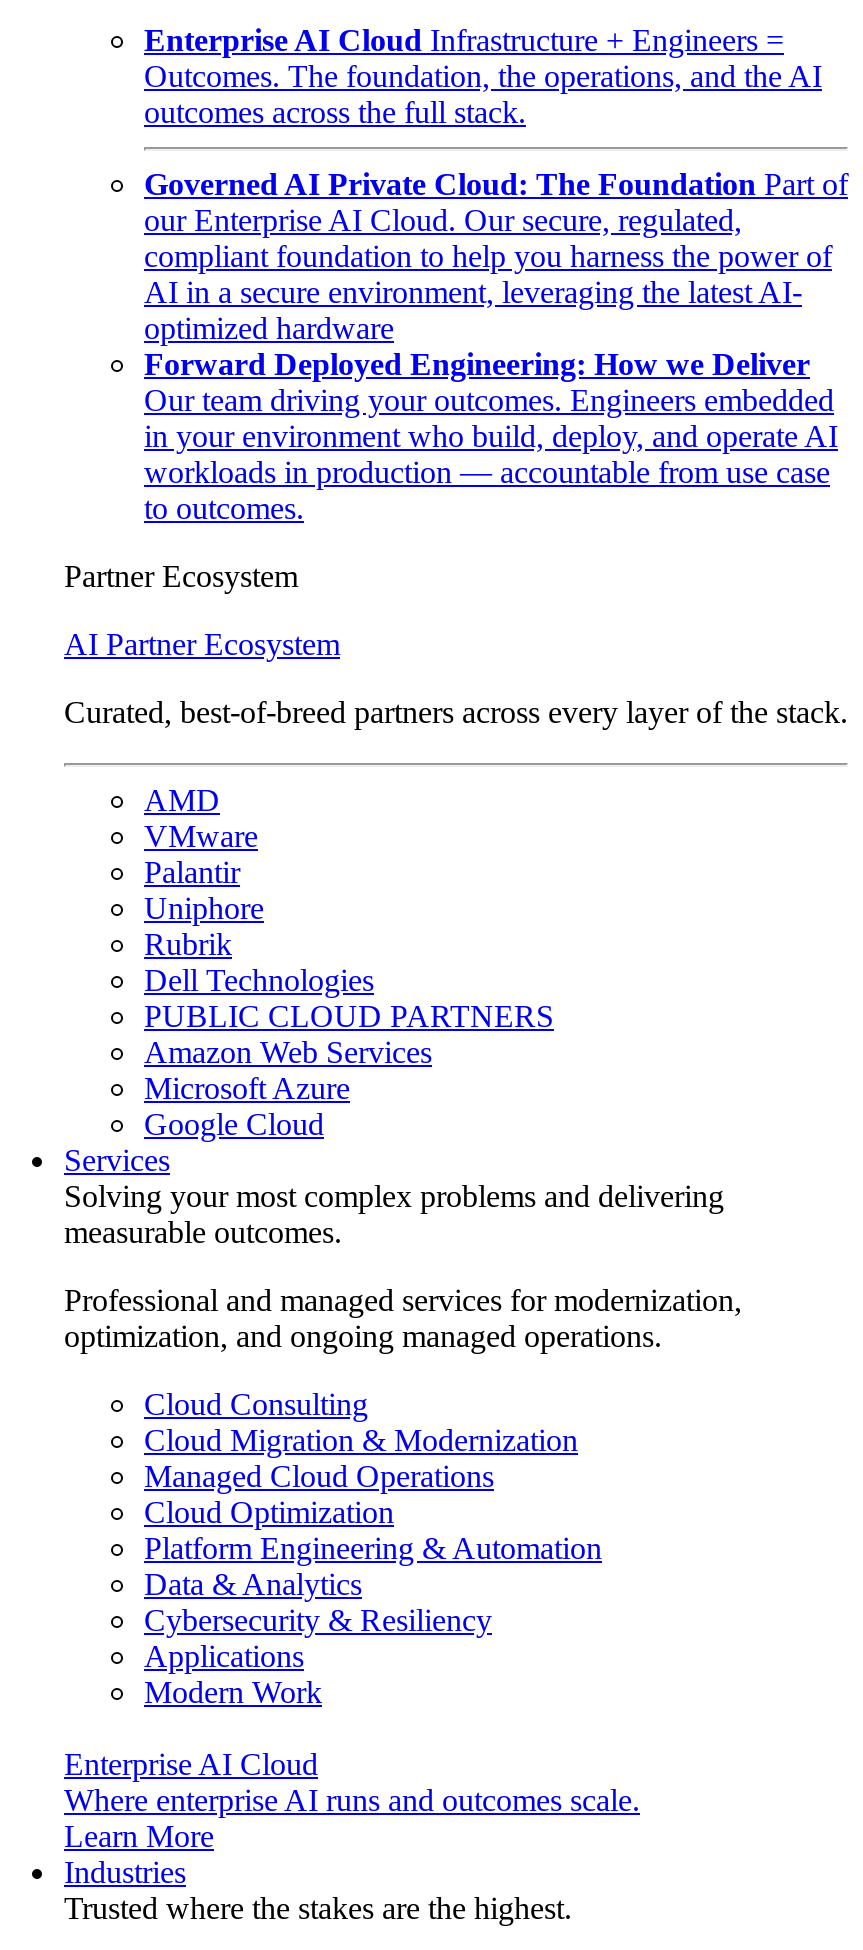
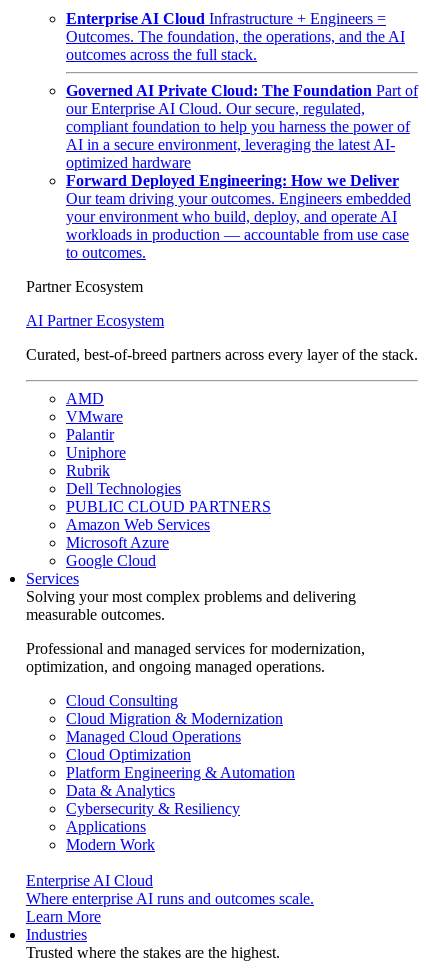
[144,419,838,453] in your environment who build, deploy, and operate AI -> [66,208,397,225] your environment who build, deploy, and operate AI

